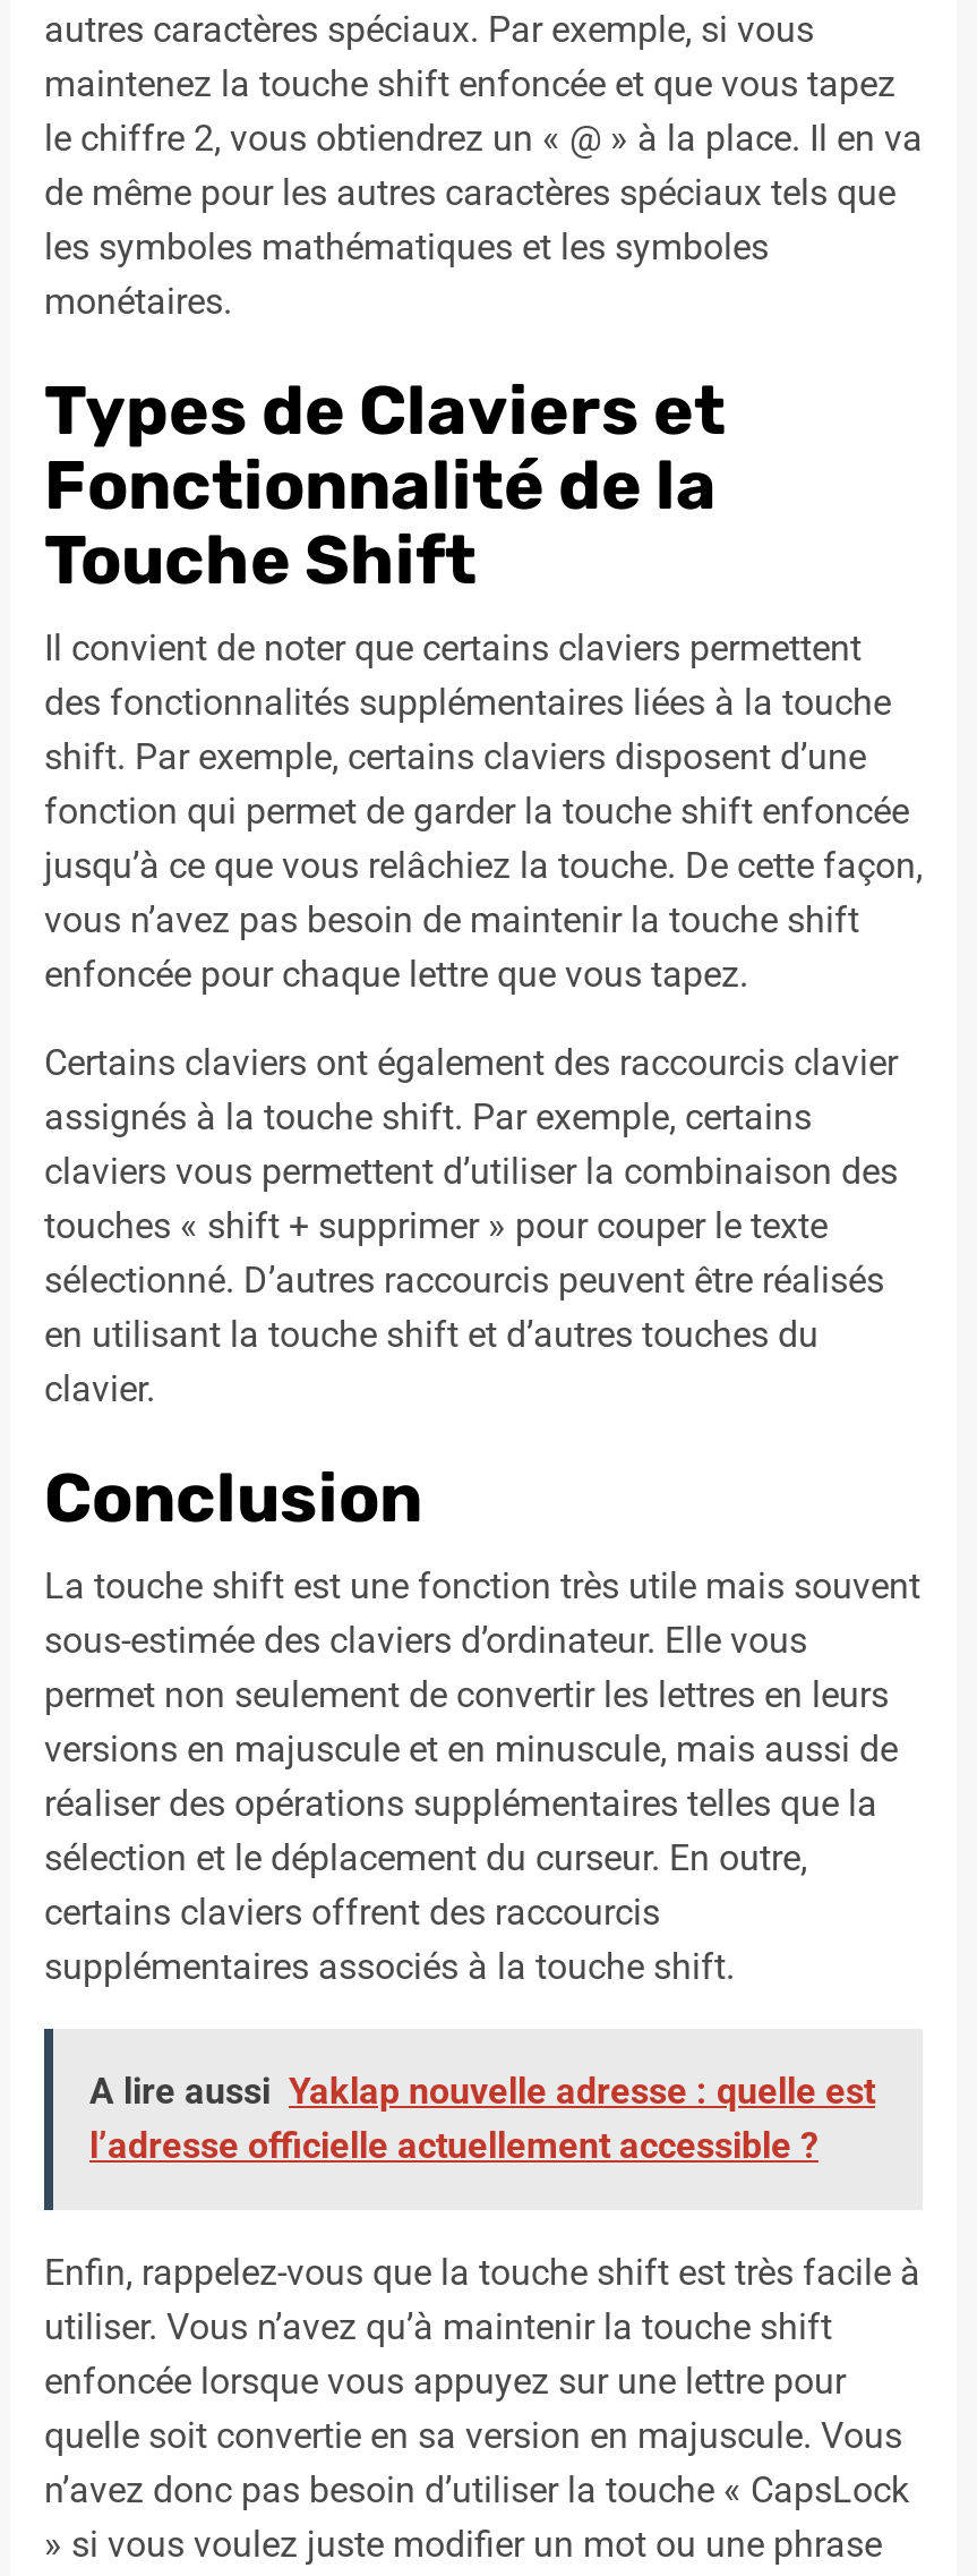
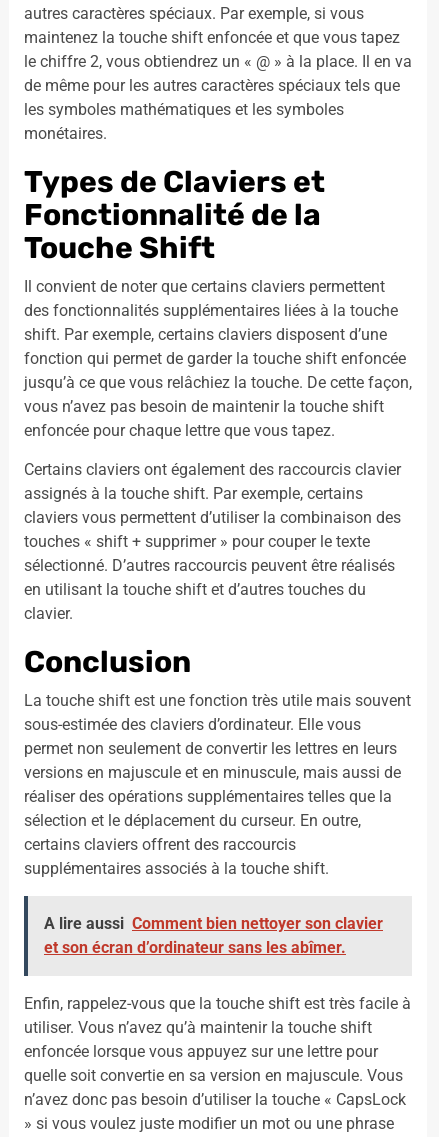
[89,2070,875,2168] A lire aussi Yaklap nouvelle adresse : quelle est | l’adresse officielle actuellement accessible ? -> [44,914,383,957] A lire aussi Comment bien nettoyer son clavier | et son écran d’ordinateur sans les abîmer.

